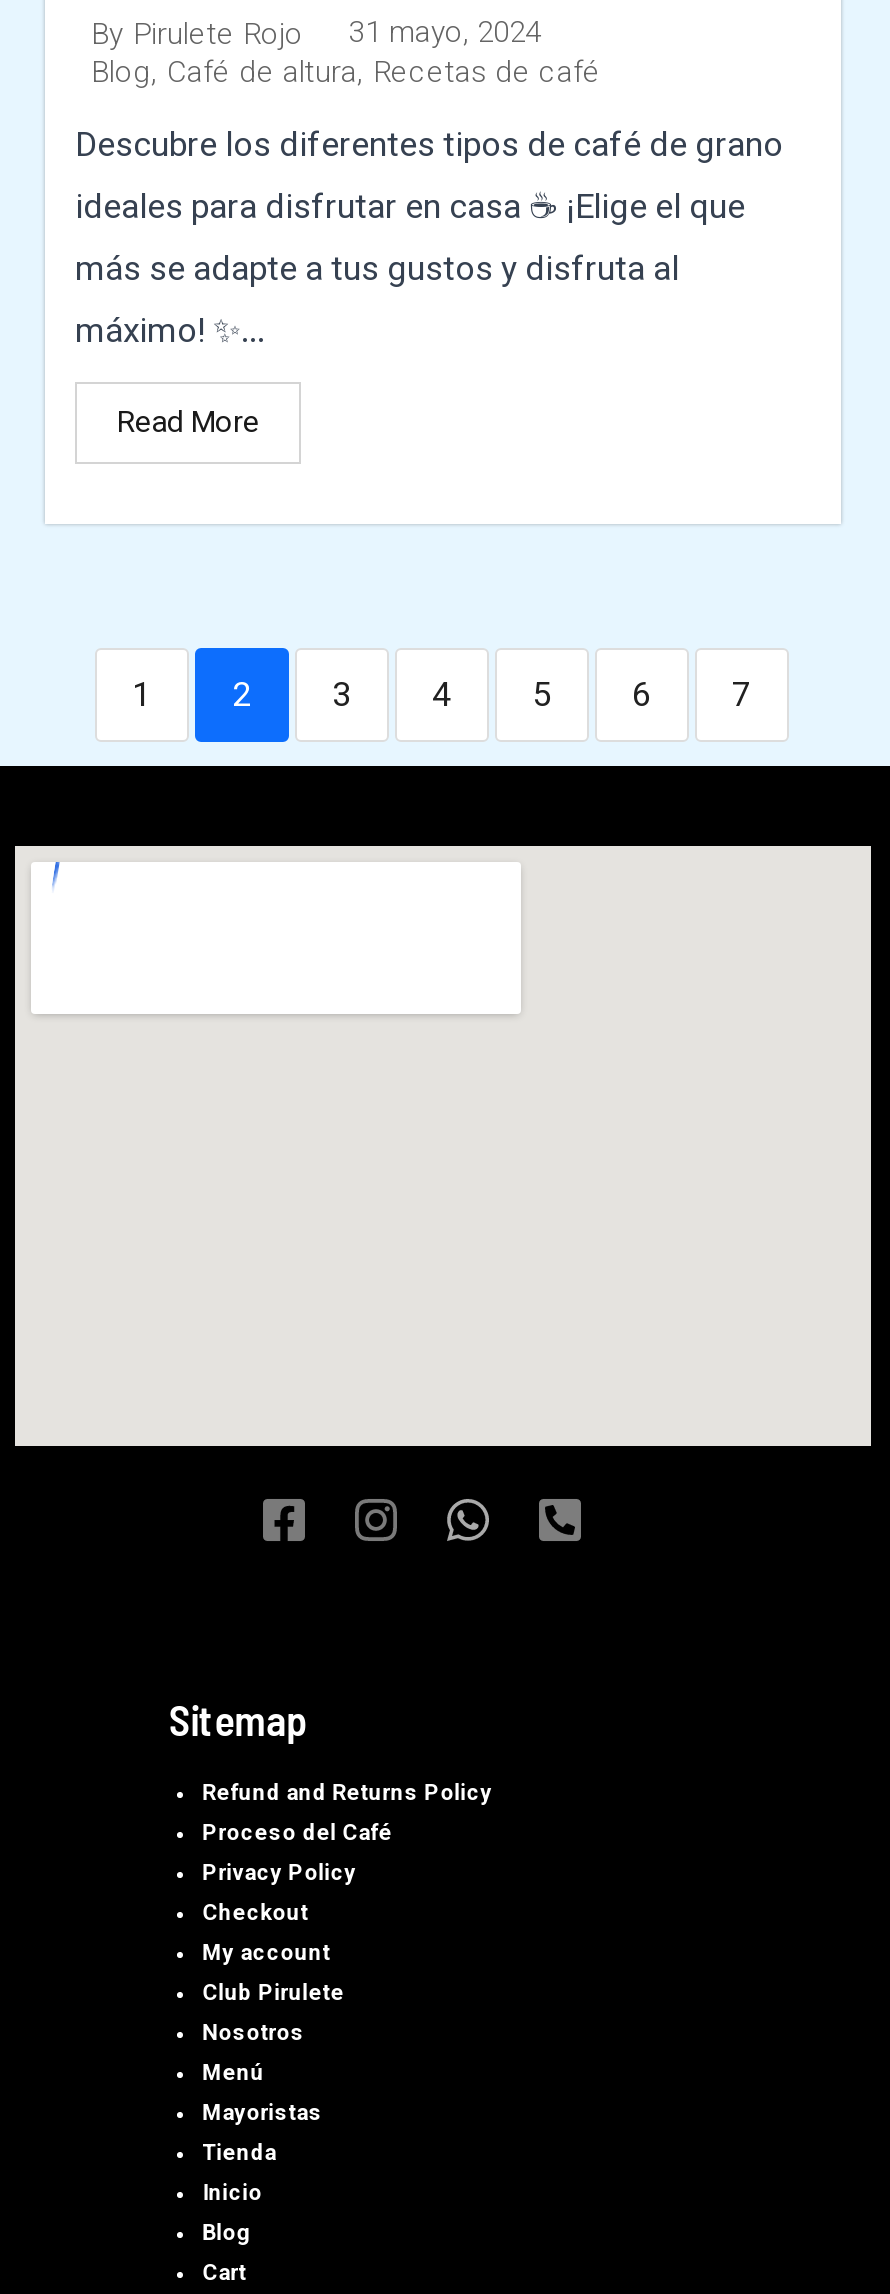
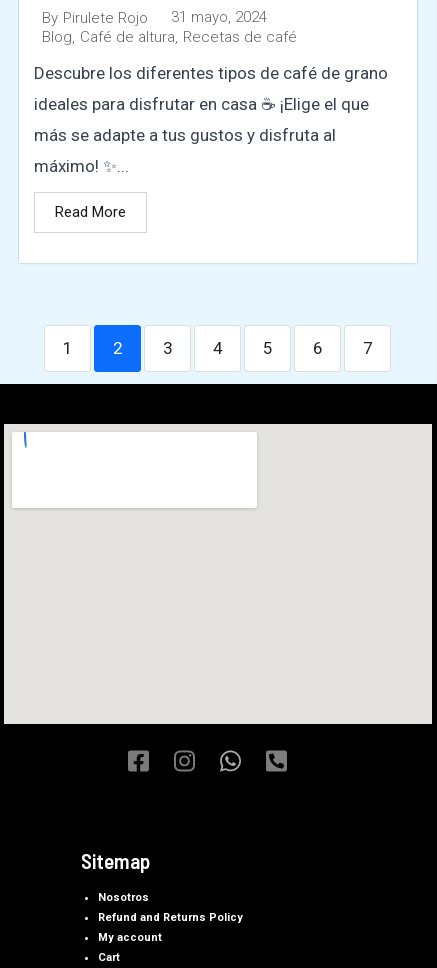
moved [202,1779,492,1965] -> [98,911,243,944]: Refund and Returns Policy | My account
[202,1819,392,2005] Proceso del Café | Privacy Policy | Checkout | Club Pirulete -> none
[202,2059,322,2245] Menú | Mayoristas | Tienda | Inicio | Blog -> none

